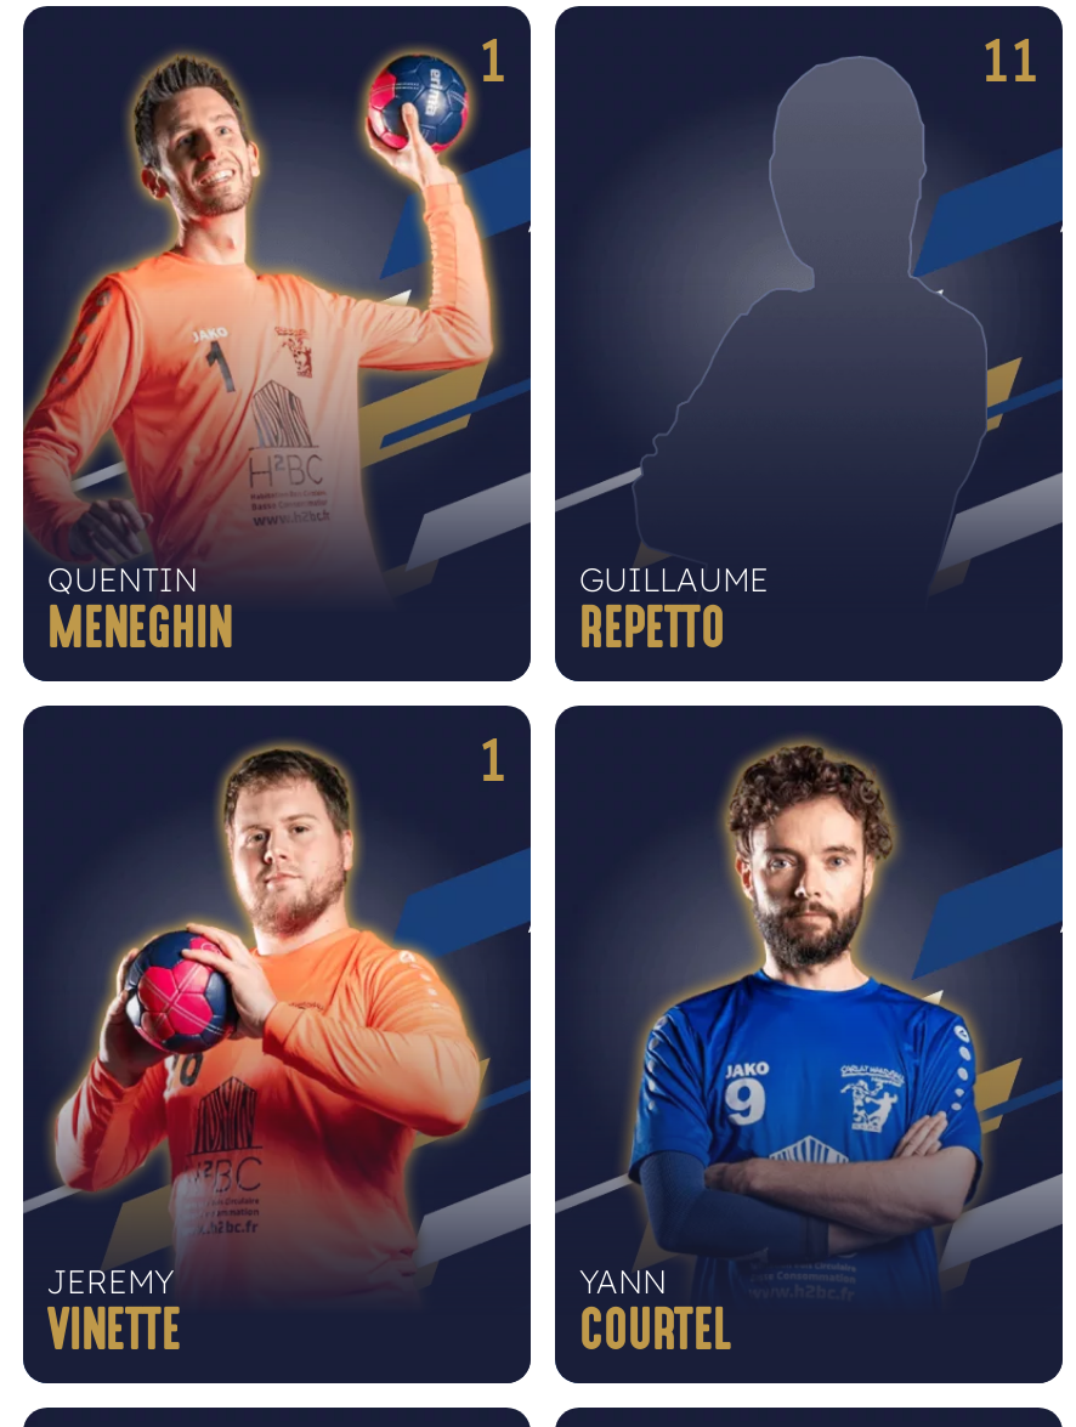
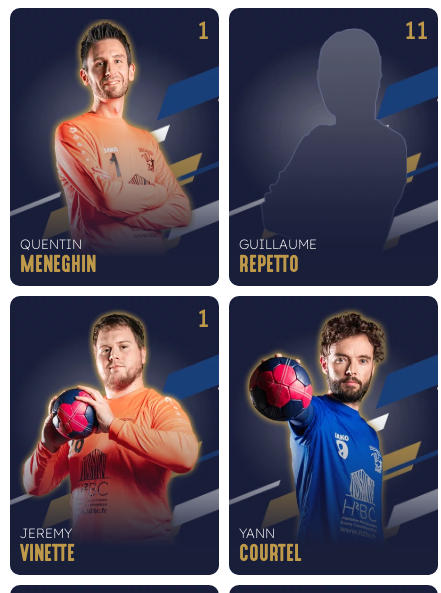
[23,35,502,565] [image] -> [10,19,206,238] [image]
[596,737,990,1262] [image] -> [245,309,407,525] [image]

